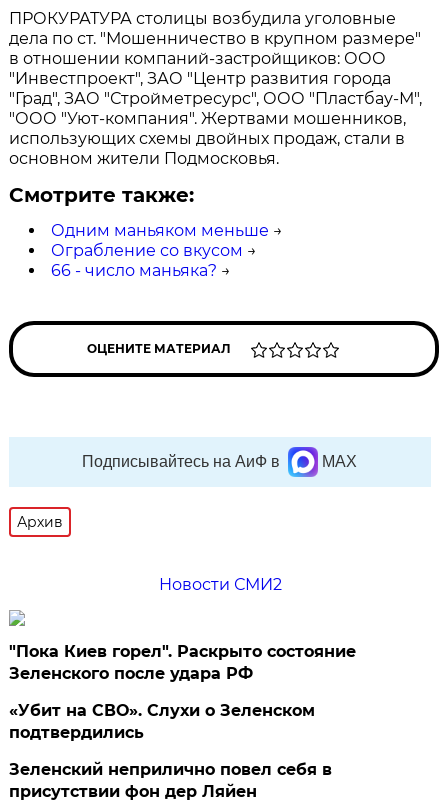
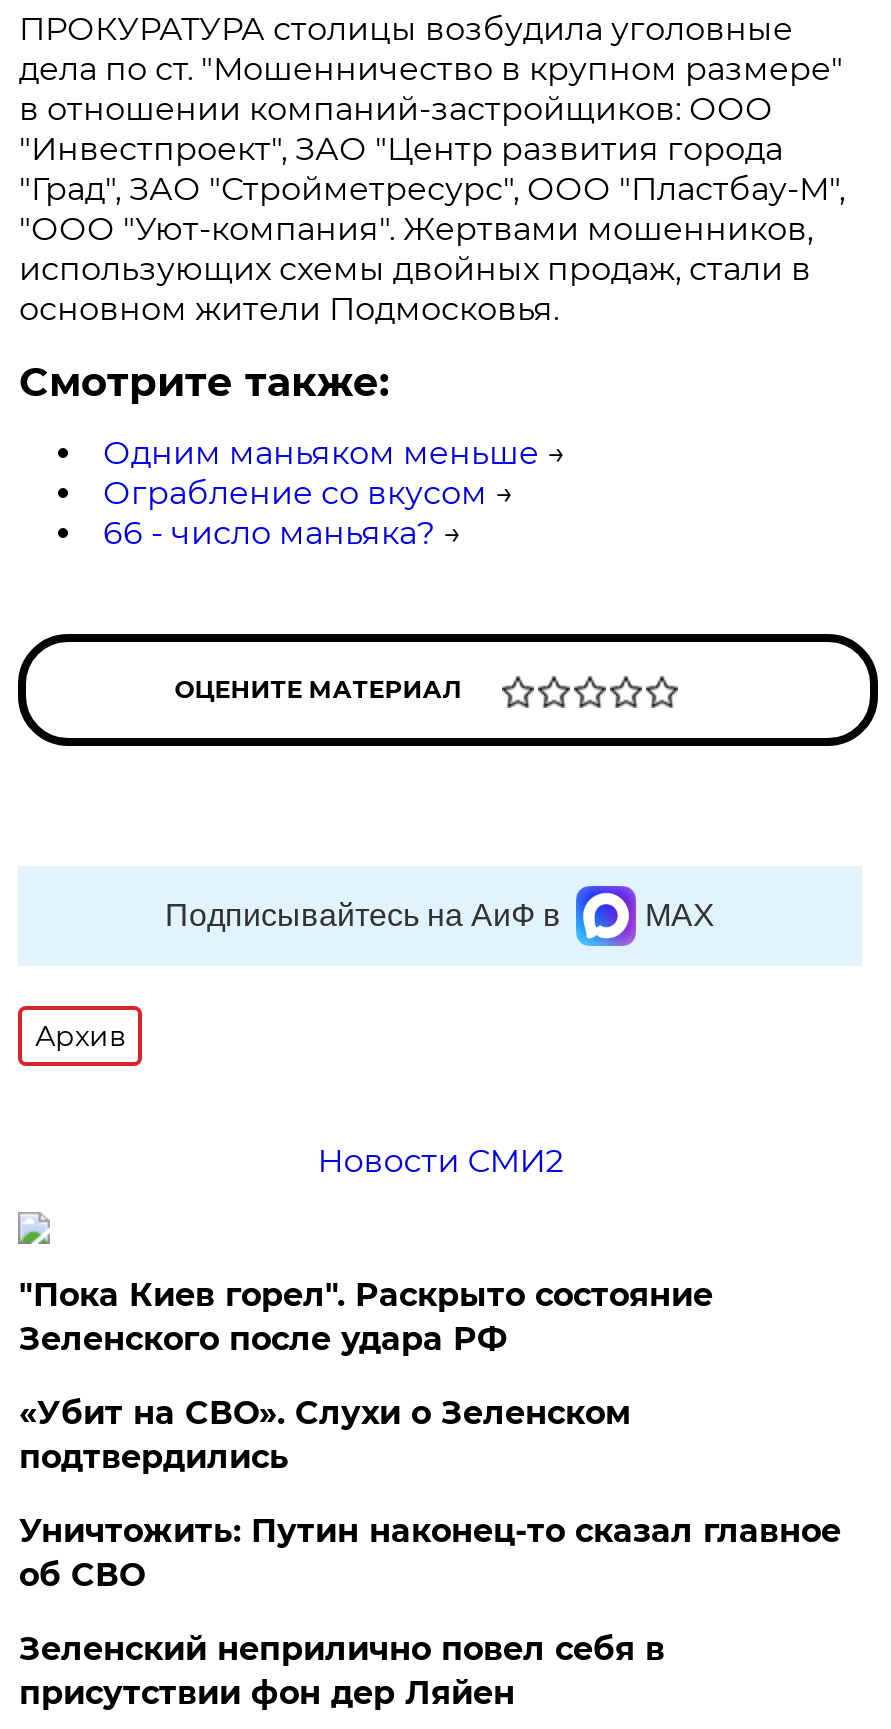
none -> [19,1512,841,1594] Уничтожить: Путин наконец-то сказал главное | об СВО

